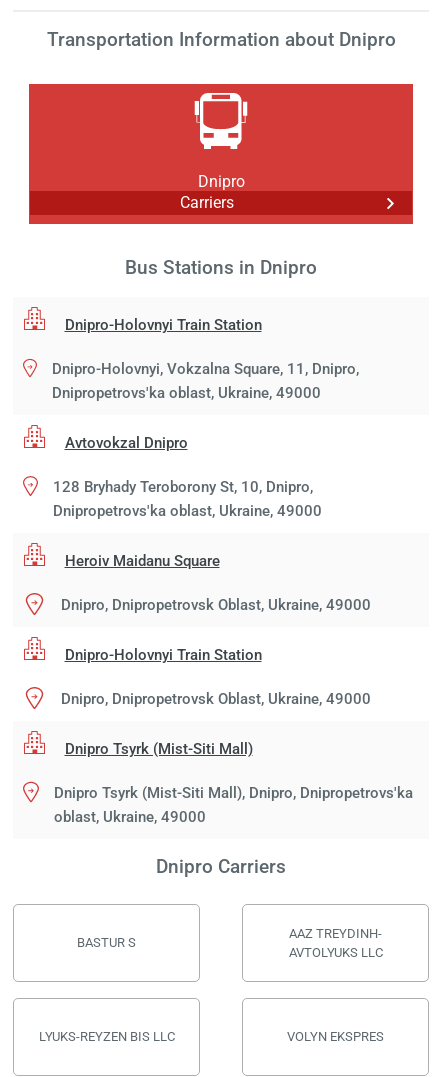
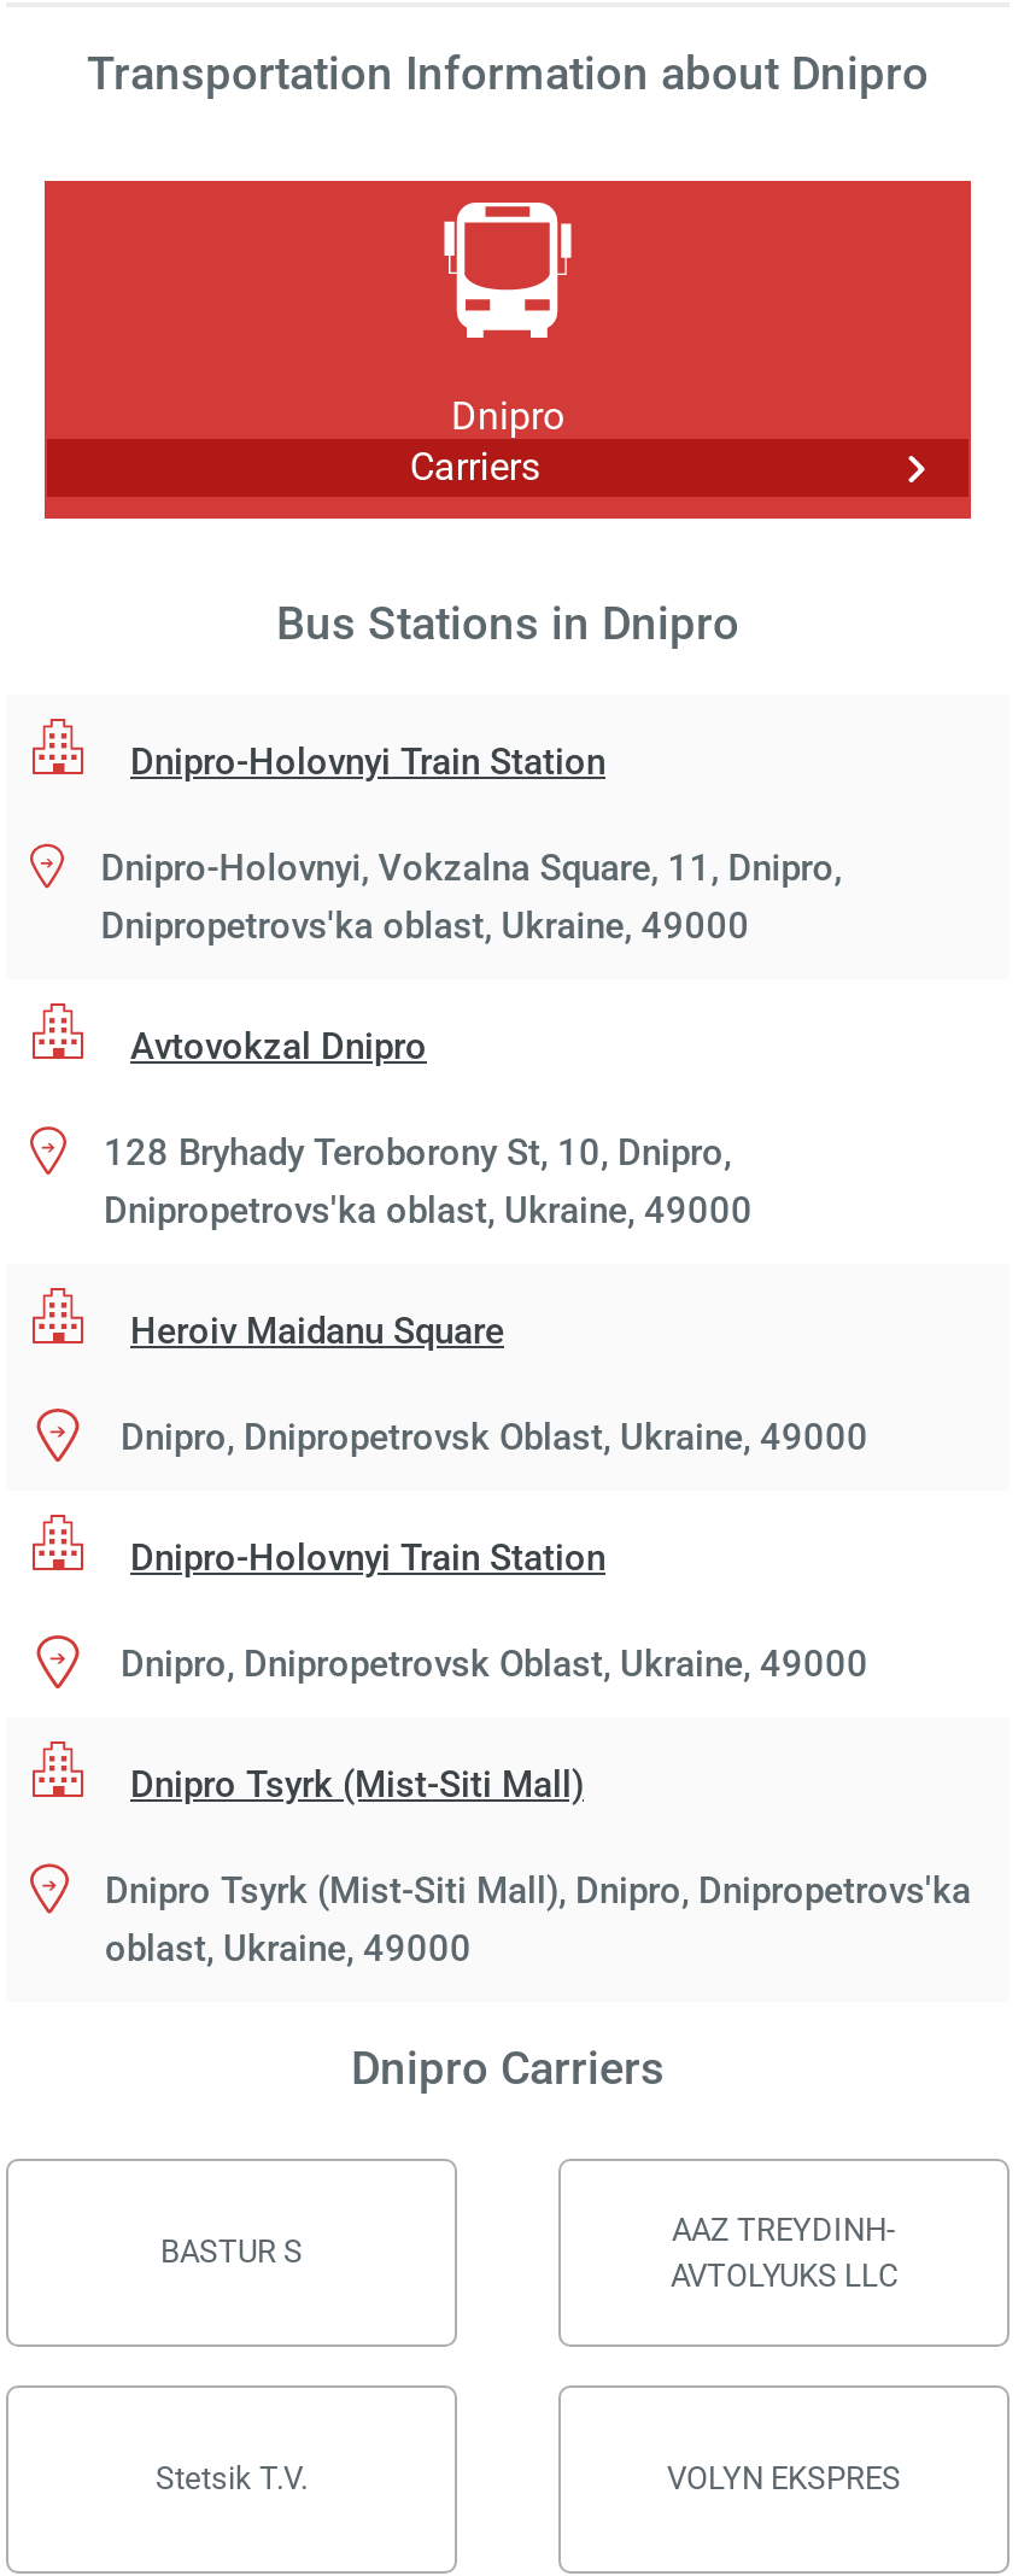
[38,1029,174,1044] LYUKS-REYZEN BIS LLC -> [156,2460,308,2496] Stetsik T.V.

